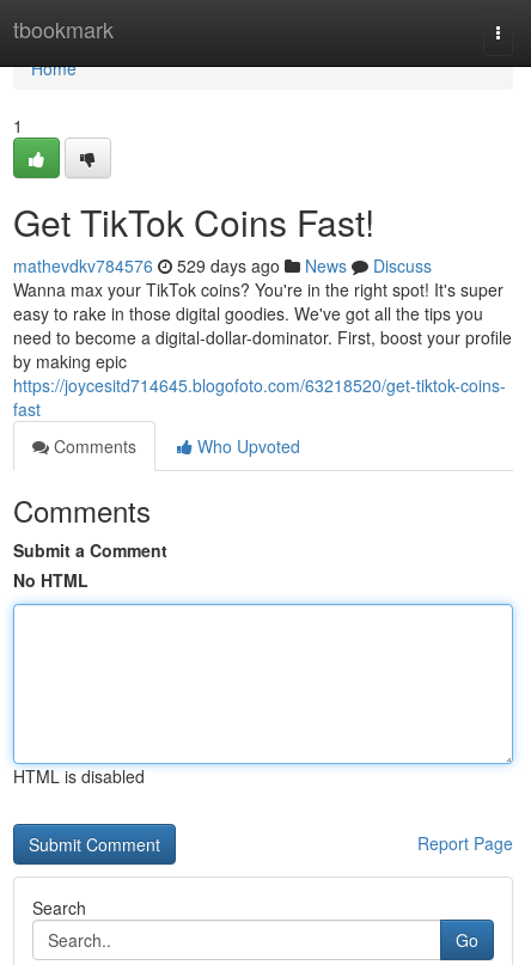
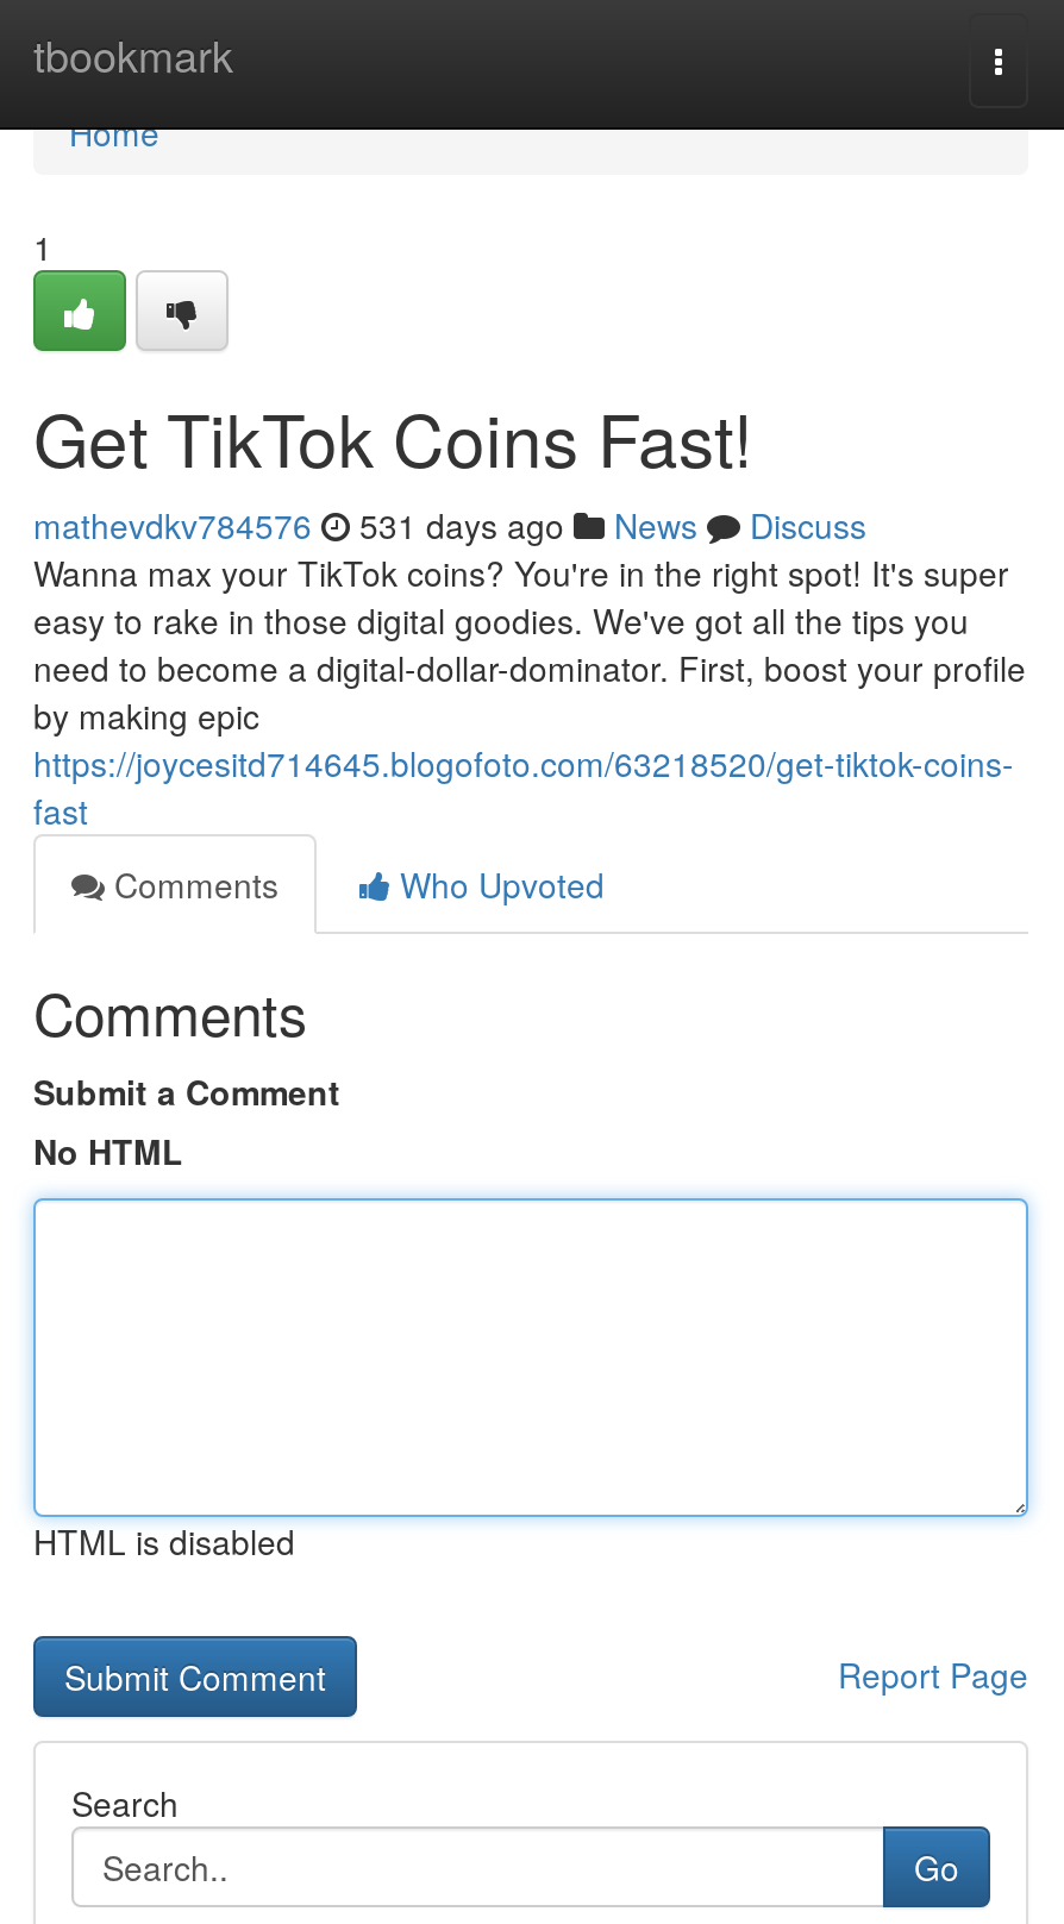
[13,254,432,277] mathevdkv784576 529 days ago News Discuss -> [33,501,866,549] mathevdkv784576 531 days ago News Discuss

